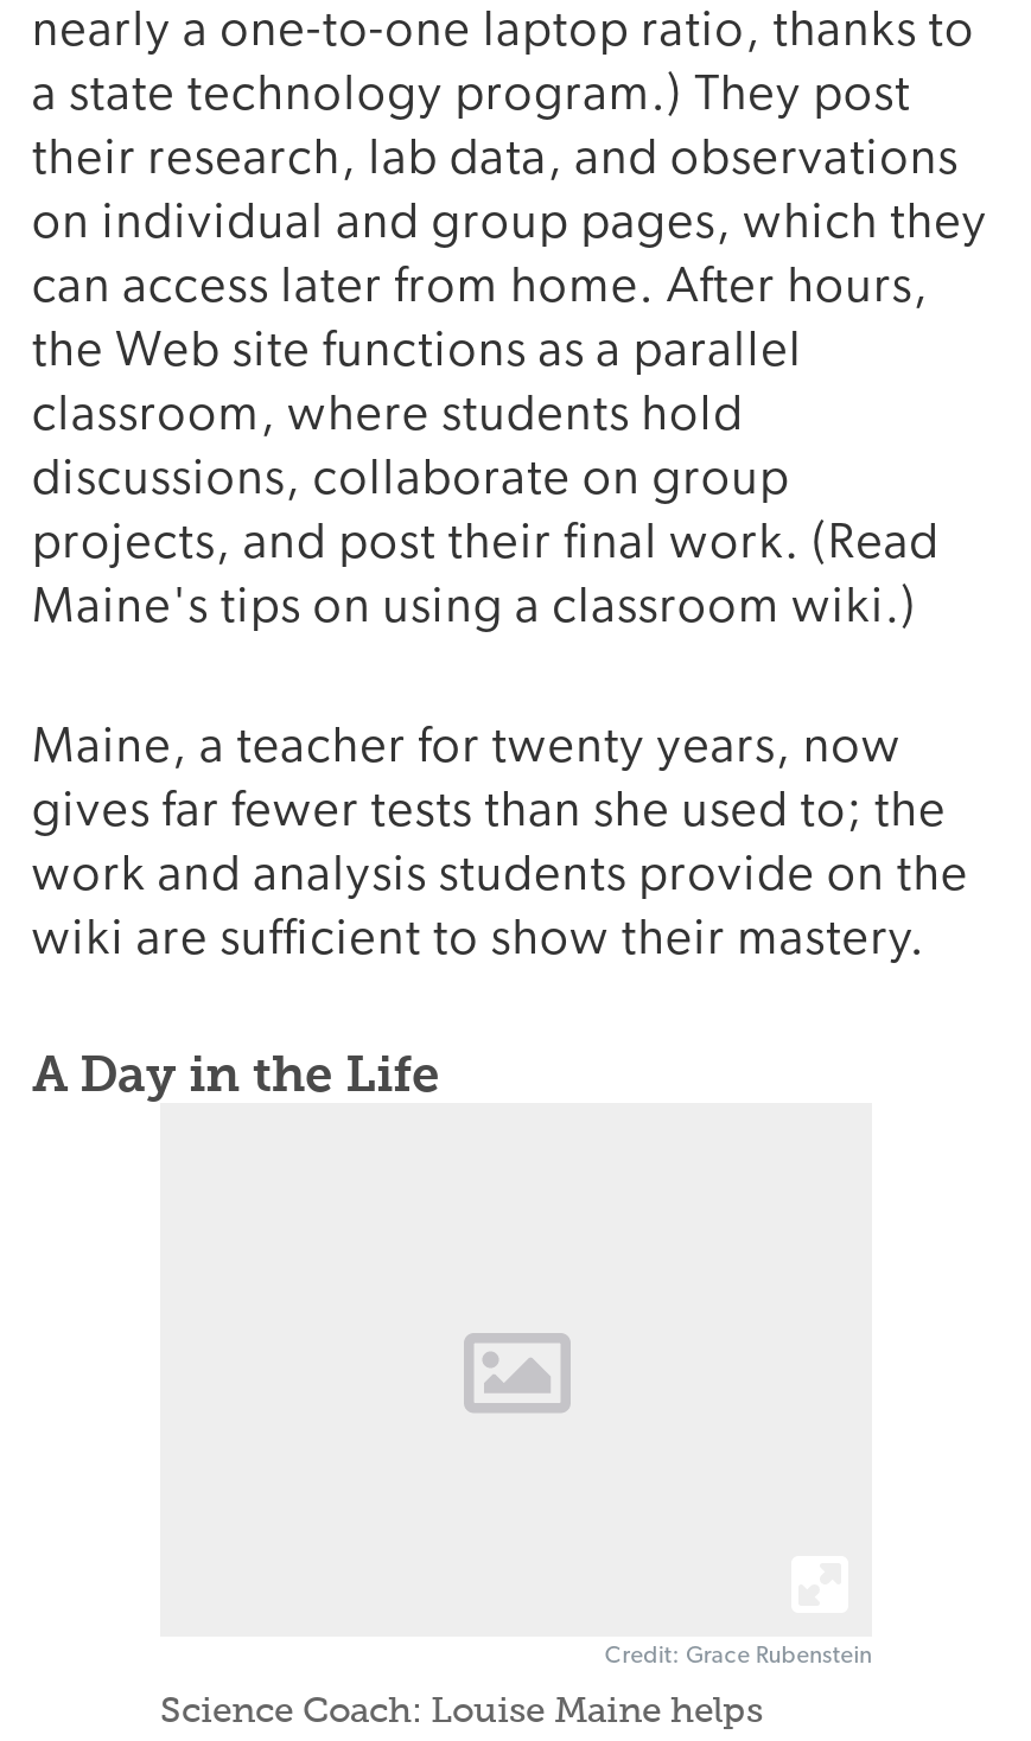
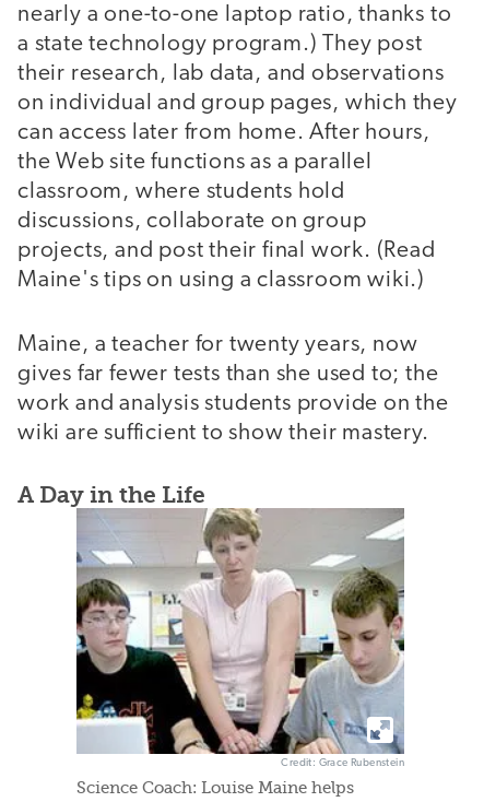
none -> [75,508,405,755] [image]

